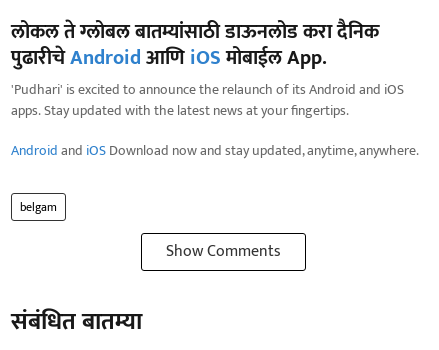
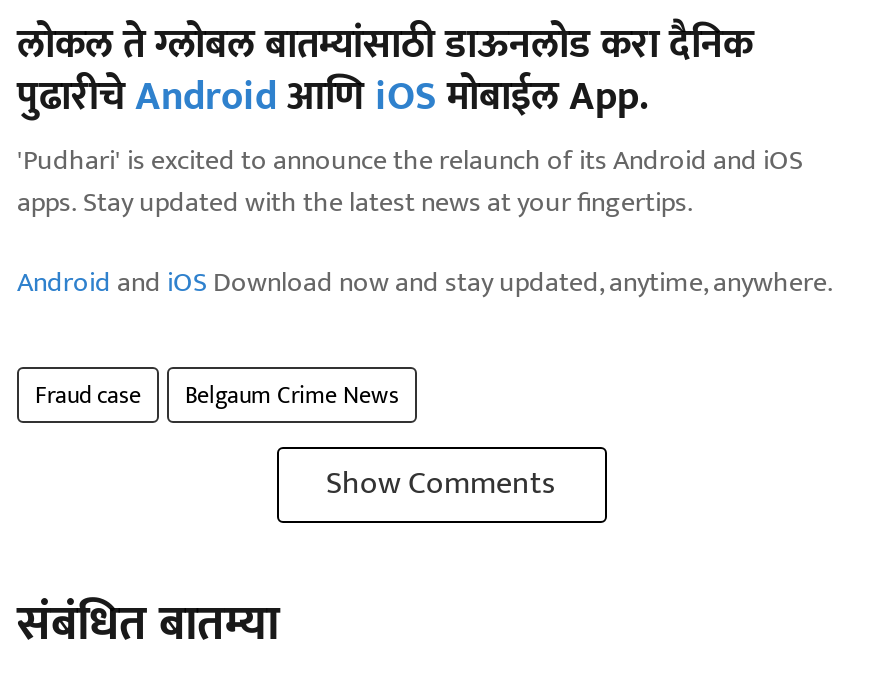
[20,197,57,217] belgam -> [35,375,399,415] Fraud case | Belgaum Crime News

